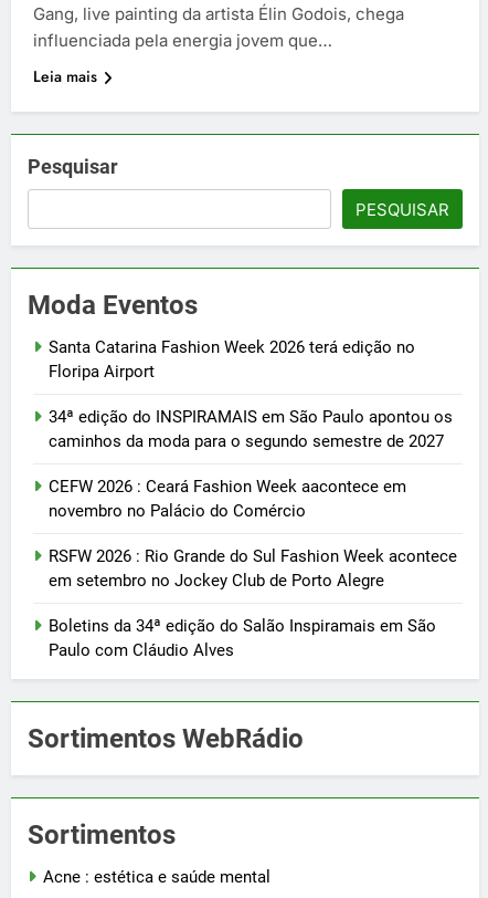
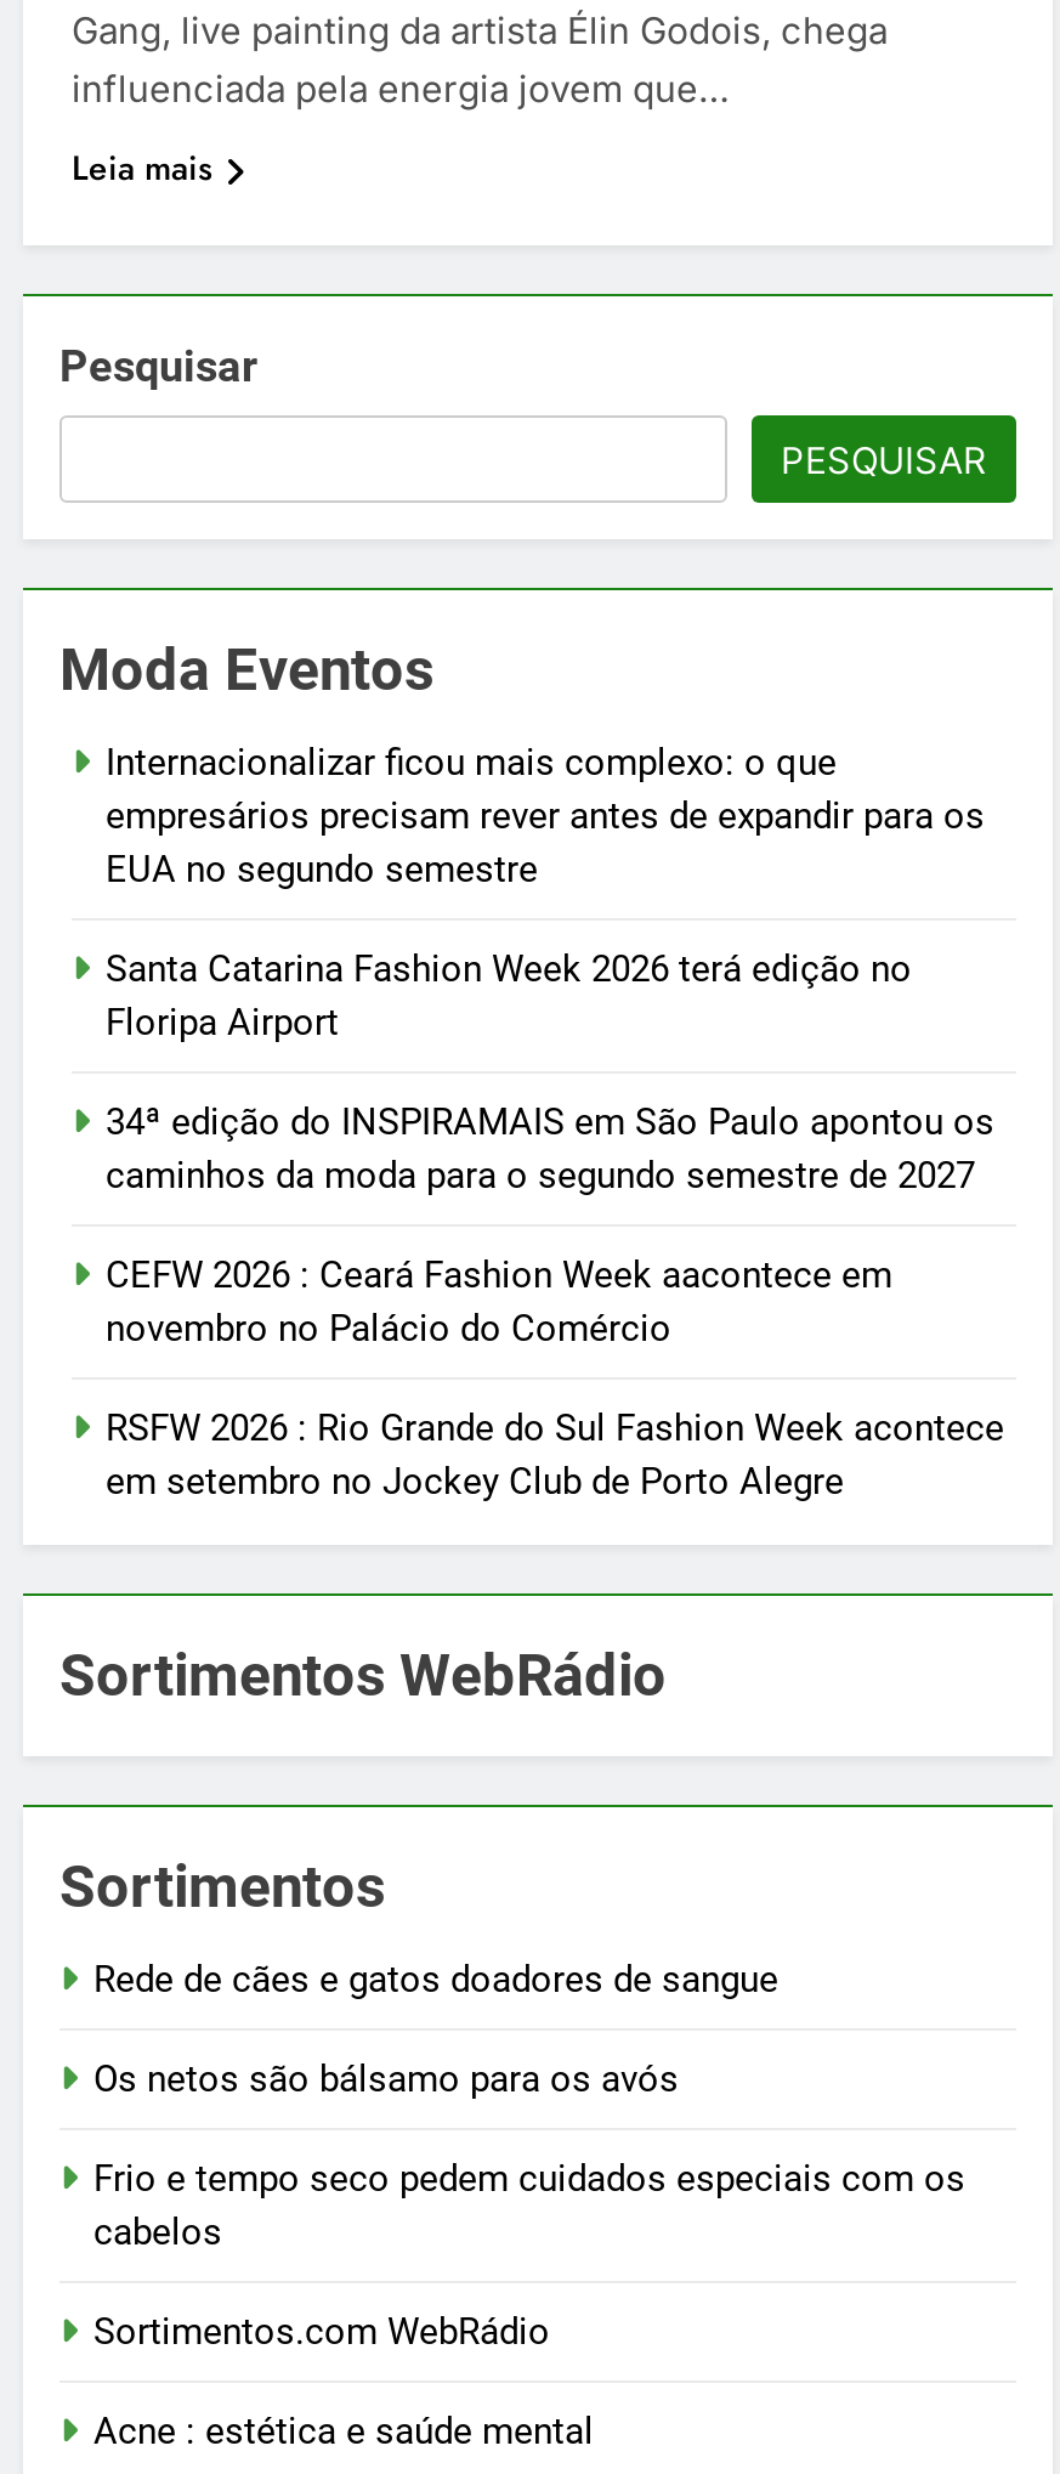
none -> [106,742,985,892] Internacionalizar ficou mais complexo: o que | empresários precisam rever antes de expandir para os | EUA no segundo semestre
[49,616,436,661] Boletins da 34ª edição do Salão Inspiramais em São | Paulo com Cláudio Alves -> none
none -> [93,1959,965,2354] Rede de cães e gatos doadores de sangue | Os netos são bálsamo para os avós | Frio e tempo seco pedem cuidados especiais com os | cabelos | Sortimentos.com WebRádio

